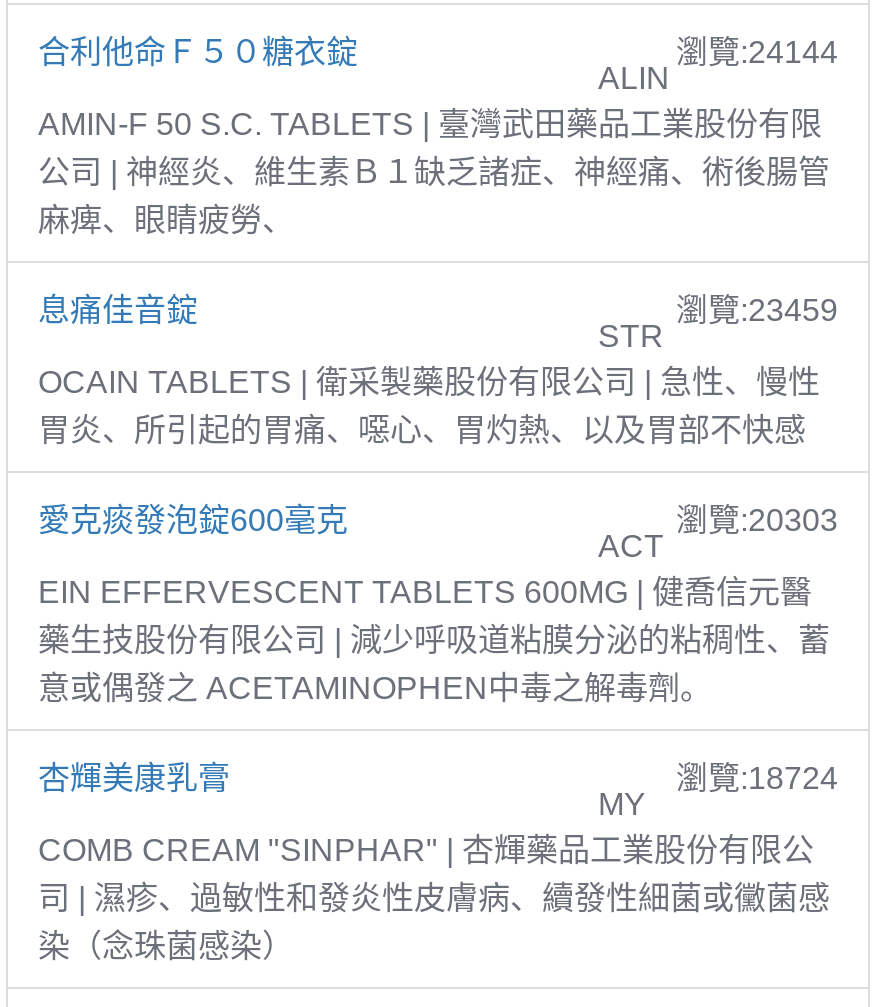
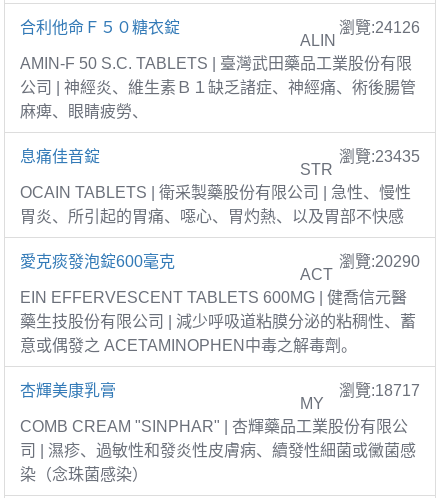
[676,34,838,68] 瀏覽:24144 -> [339,19,420,36] 瀏覽:24126
[676,292,838,326] 瀏覽:23459 -> [339,148,420,165] 瀏覽:23435
[676,502,838,536] 瀏覽:20303 -> [339,253,420,270] 瀏覽:20290
[676,760,838,794] 瀏覽:18724 -> [339,382,420,399] 瀏覽:18717

